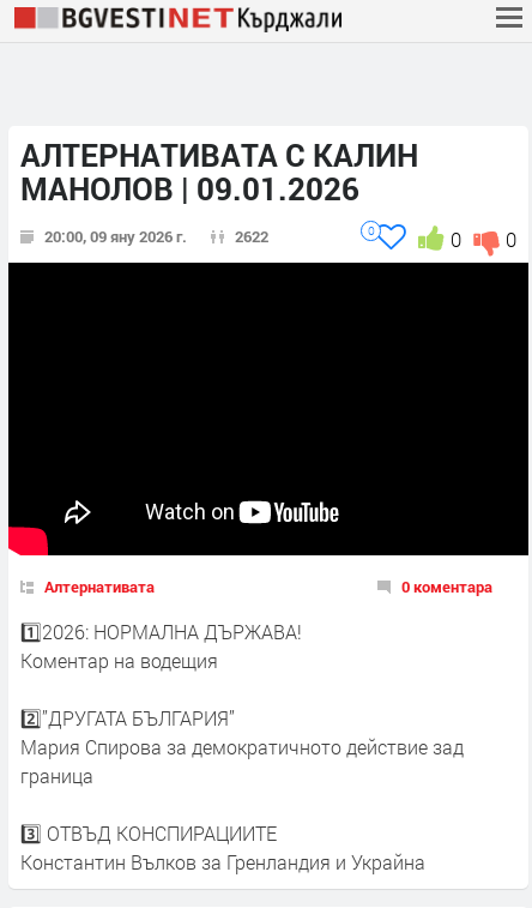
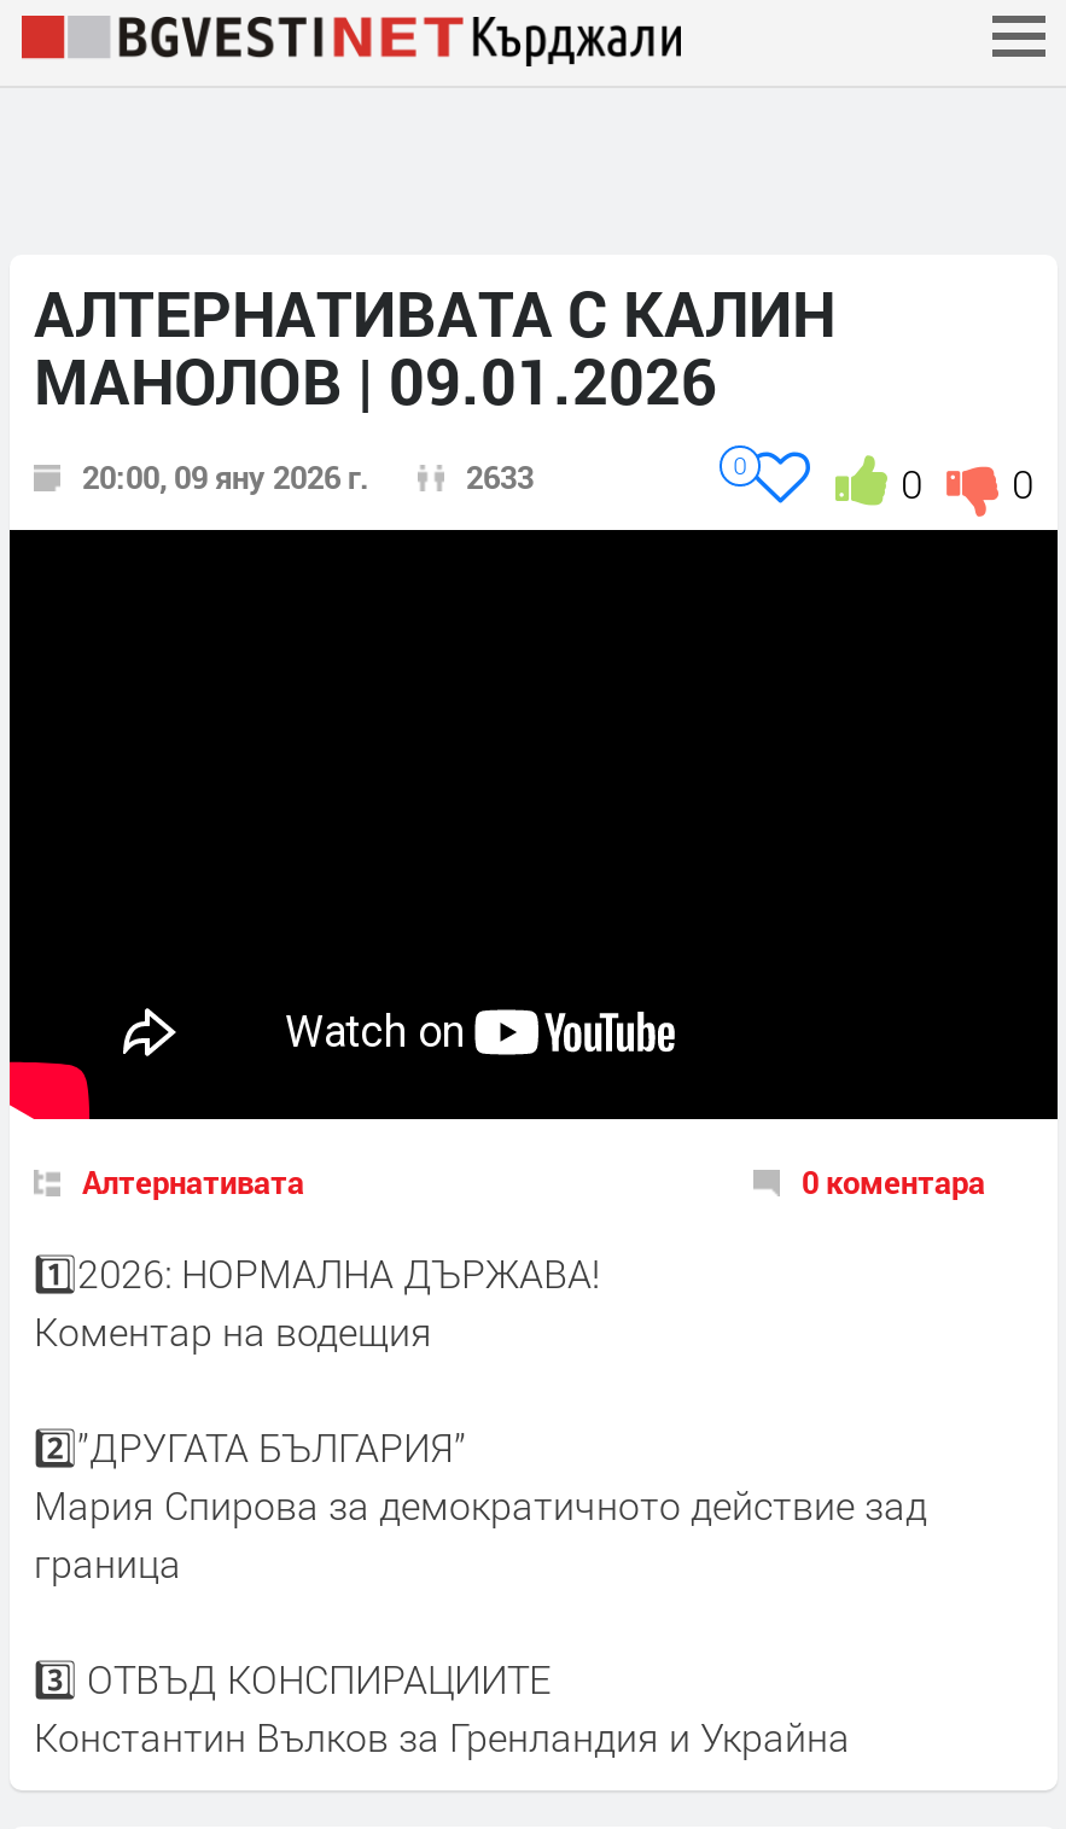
[235,226,268,247] 2622 -> [466,455,534,499] 2633

